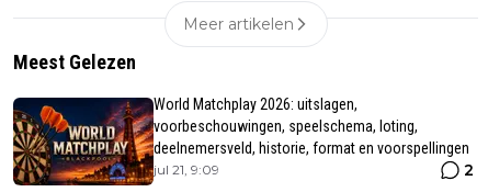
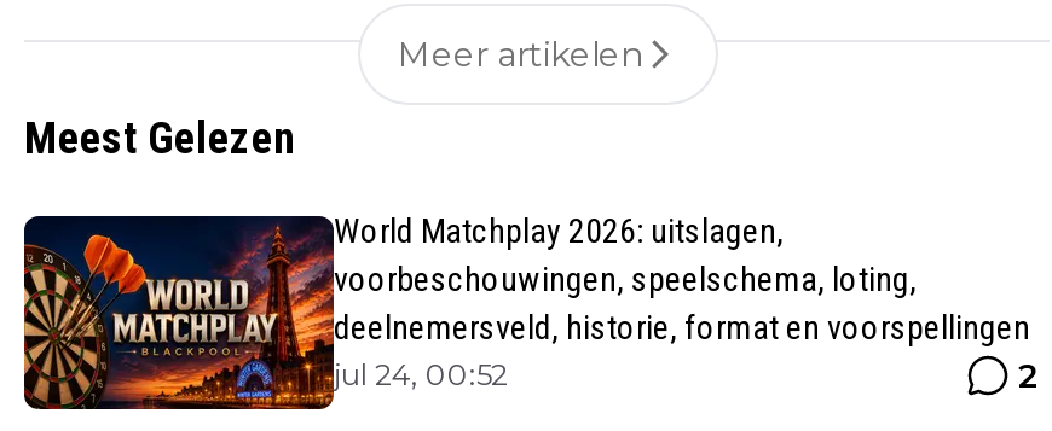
[154,162,219,178] jul 21, 9:09 -> [334,354,508,391] jul 24, 00:52

